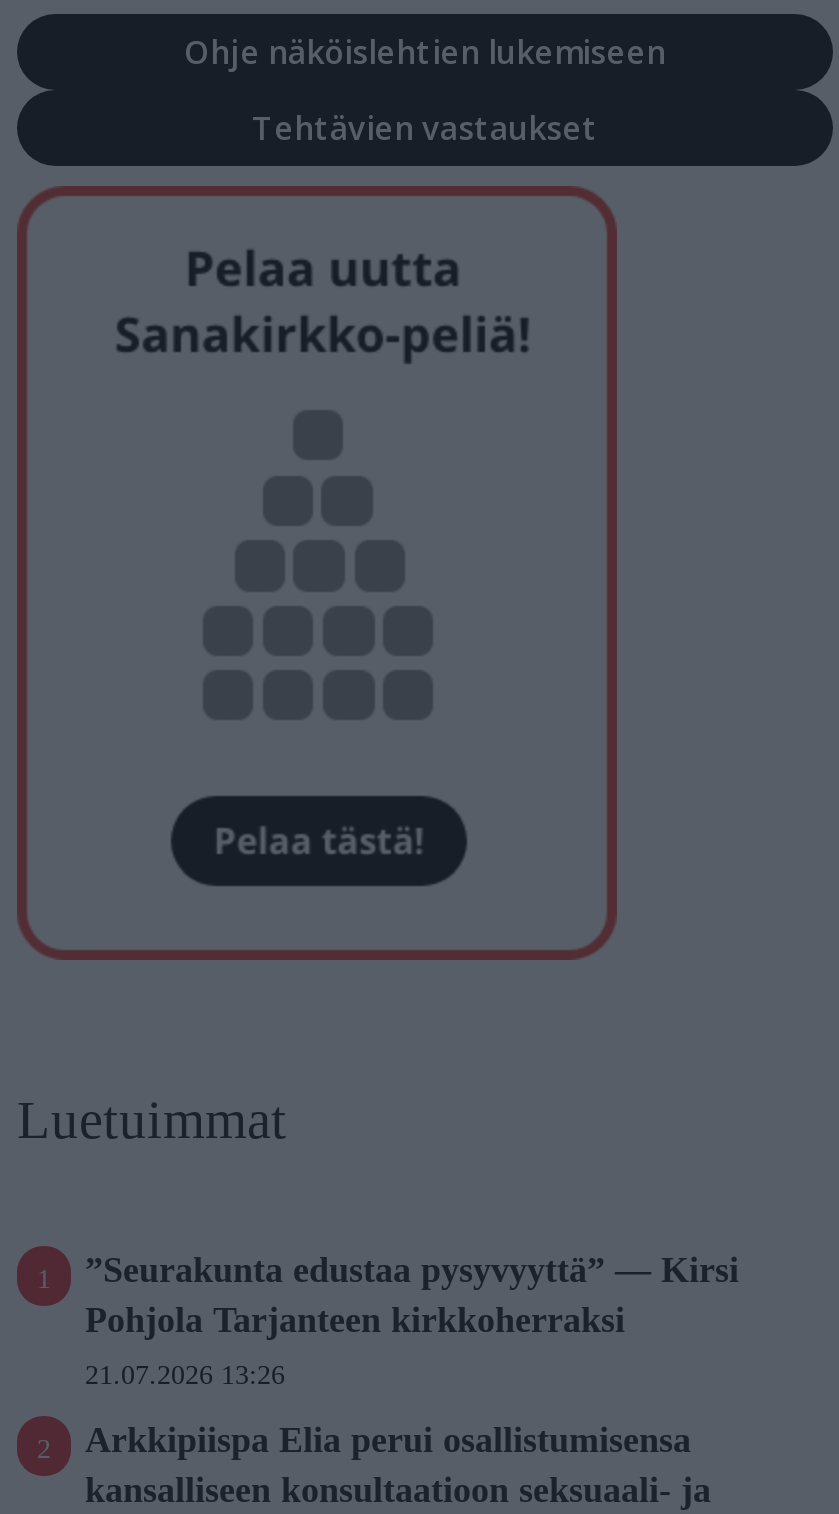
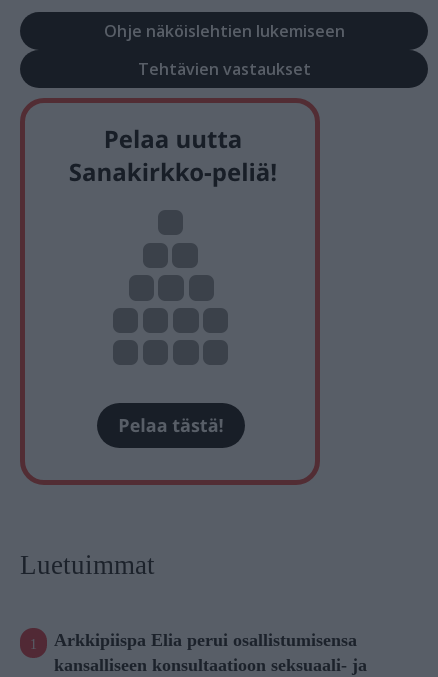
[85,1249,739,1389] ”Seurakunta edustaa pysyvyyttä” — Kirsi | Pohjola Tarjanteen kirkkoherraksi | 21.07.2026 13:26 -> none

